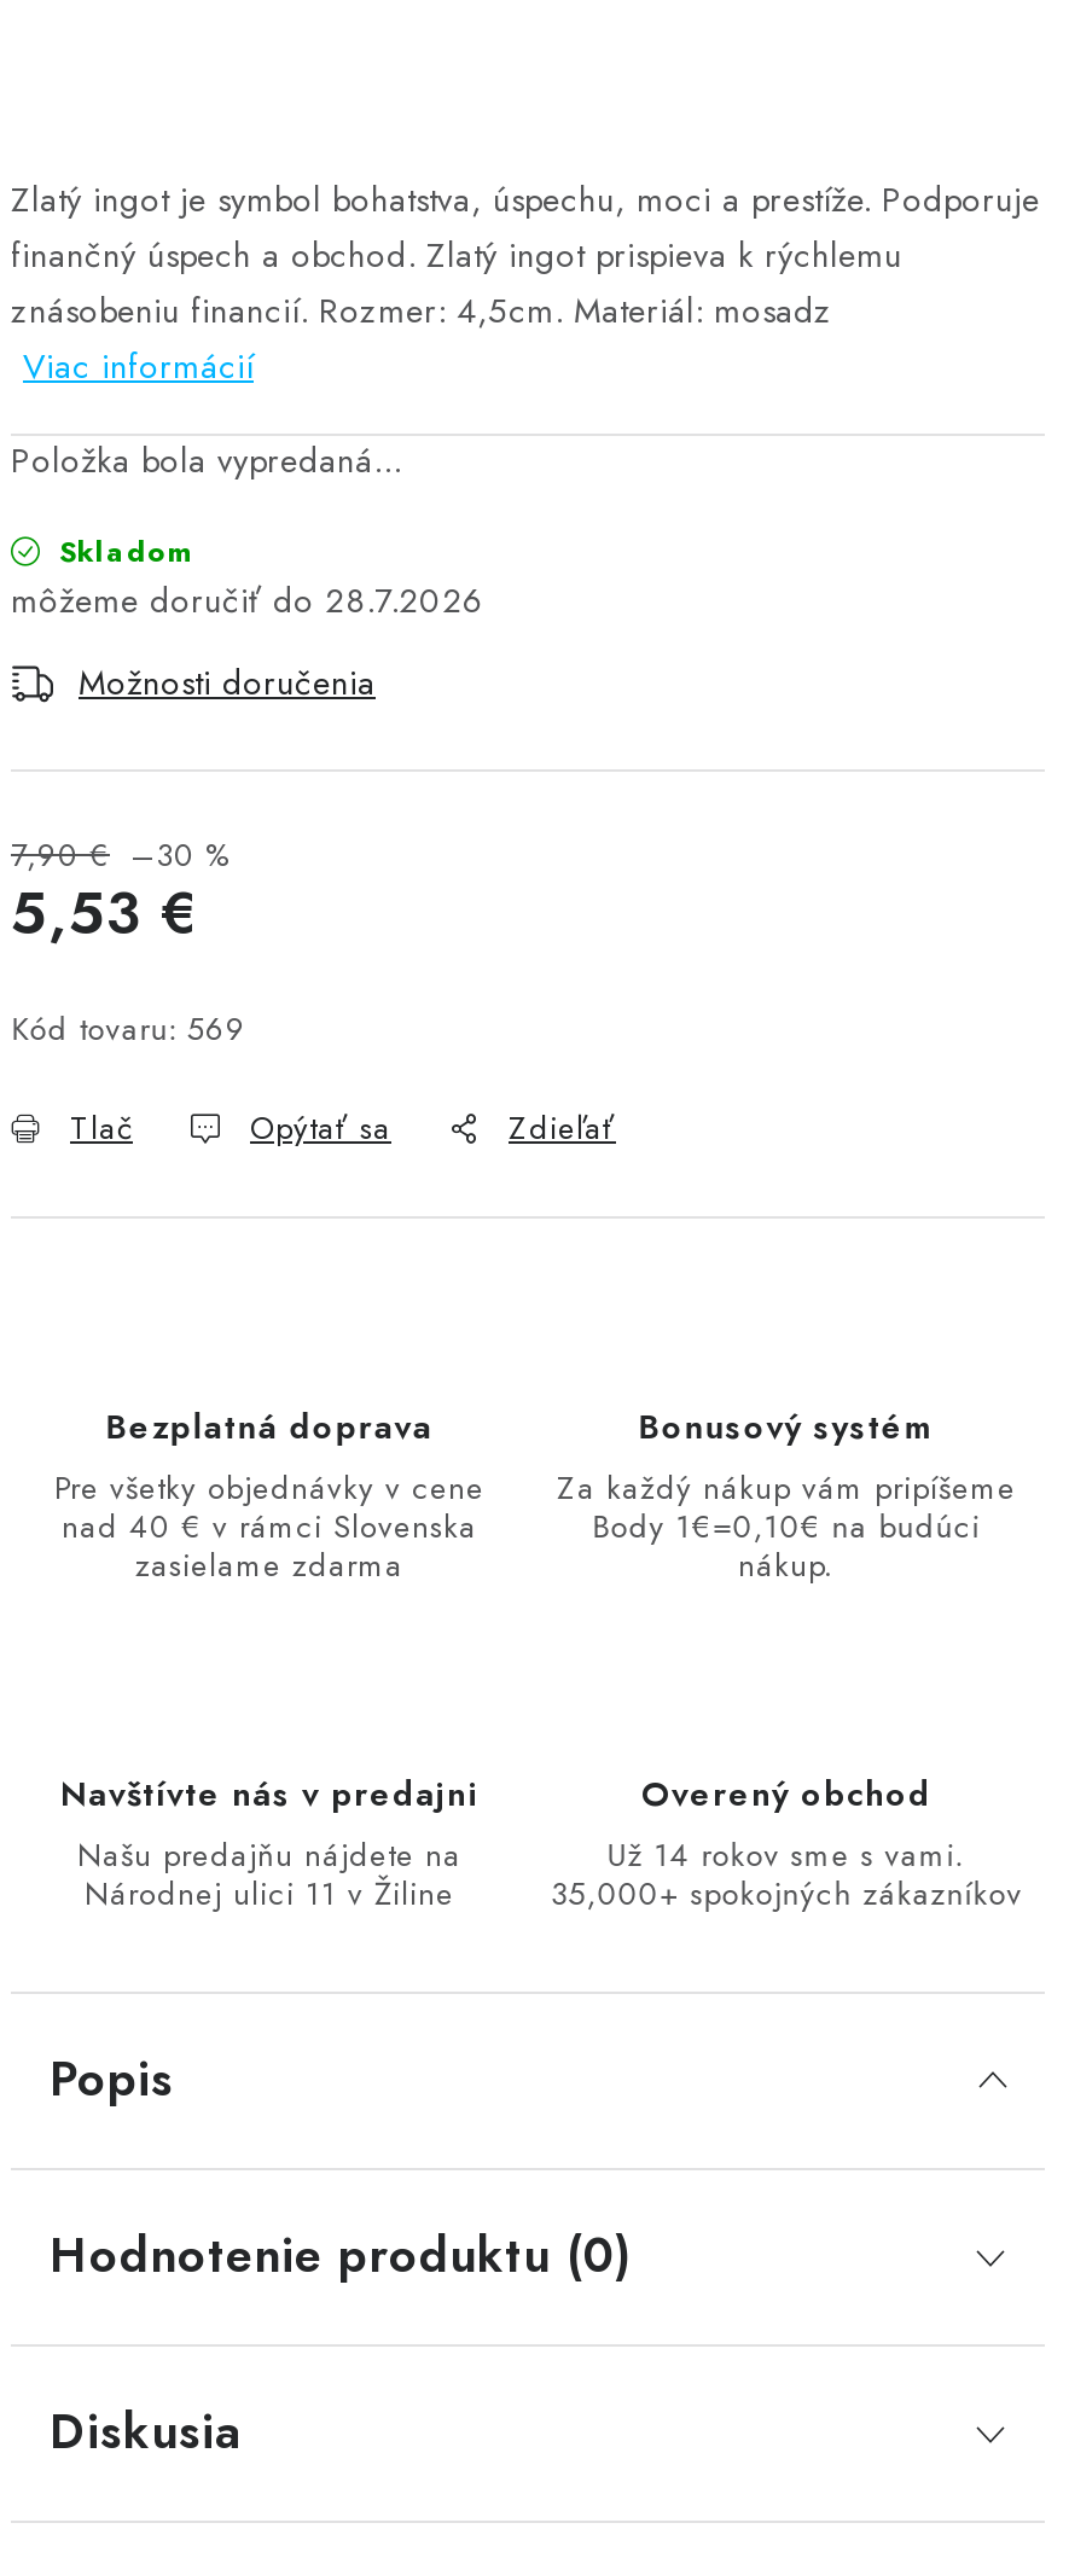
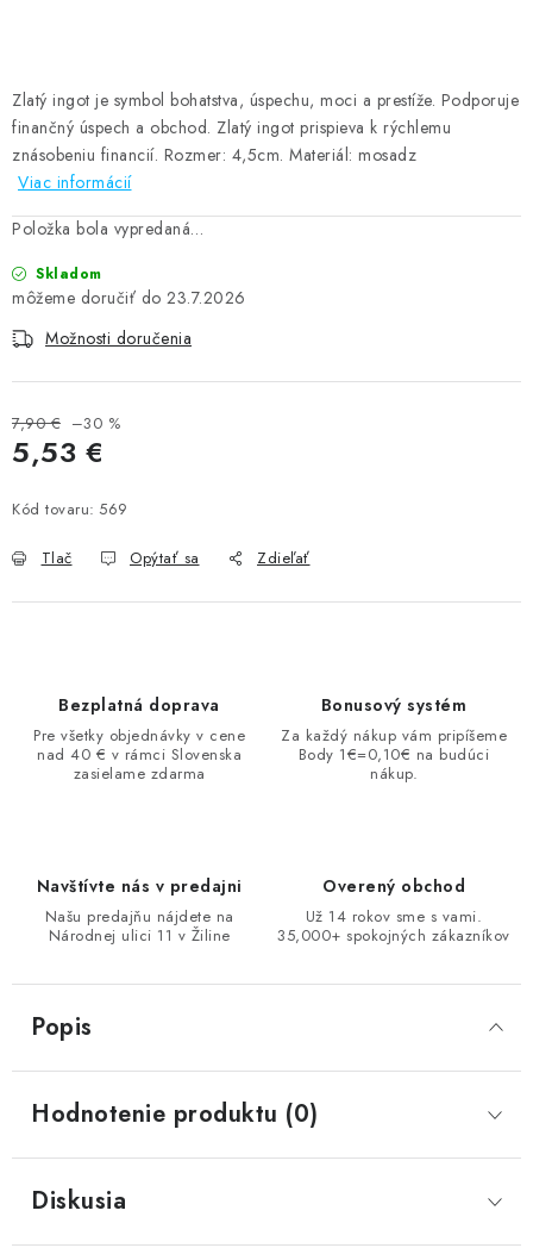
[325,576,486,624] 28.7.2026 -> [167,286,246,310] 23.7.2026

